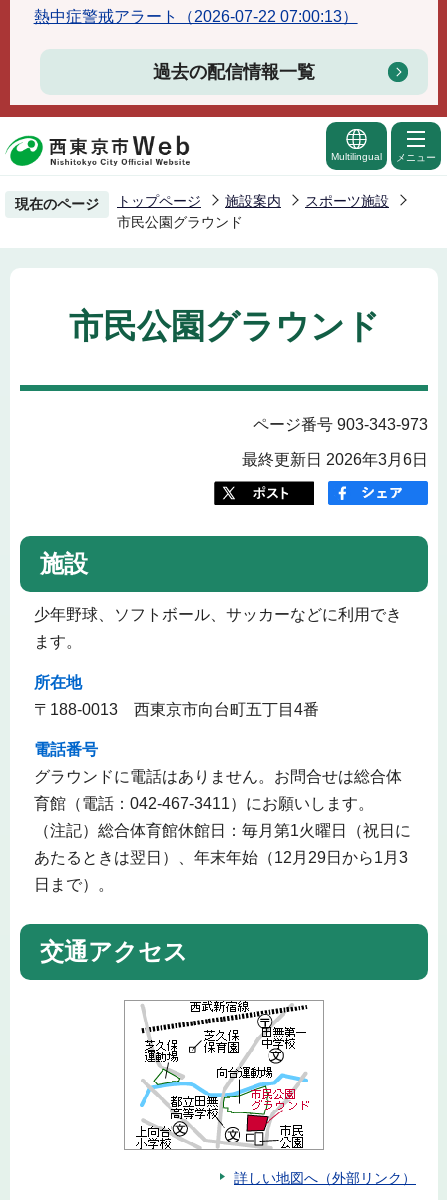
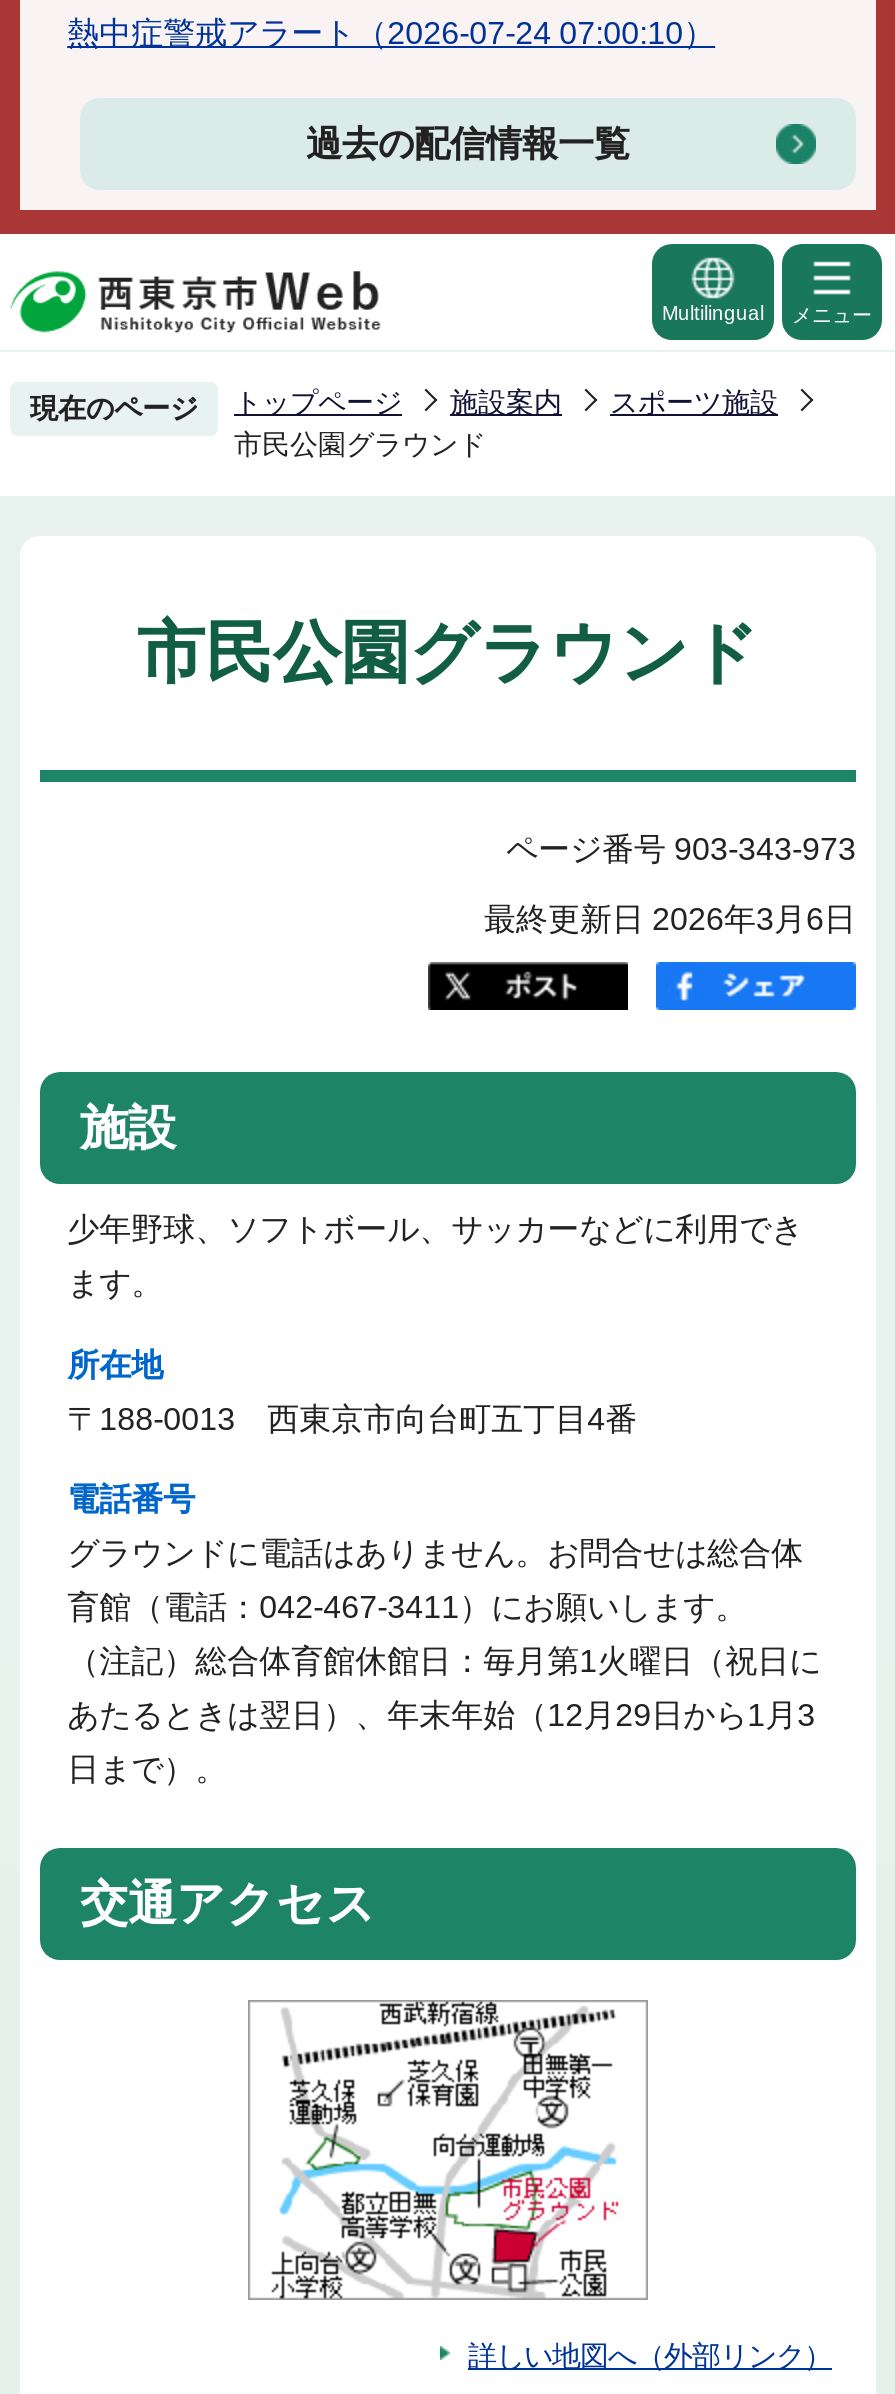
[34,8,358,25] 熱中症警戒アラート（2026-07-22 07:00:13） -> [67,16,715,50] 熱中症警戒アラート（2026-07-24 07:00:10）

